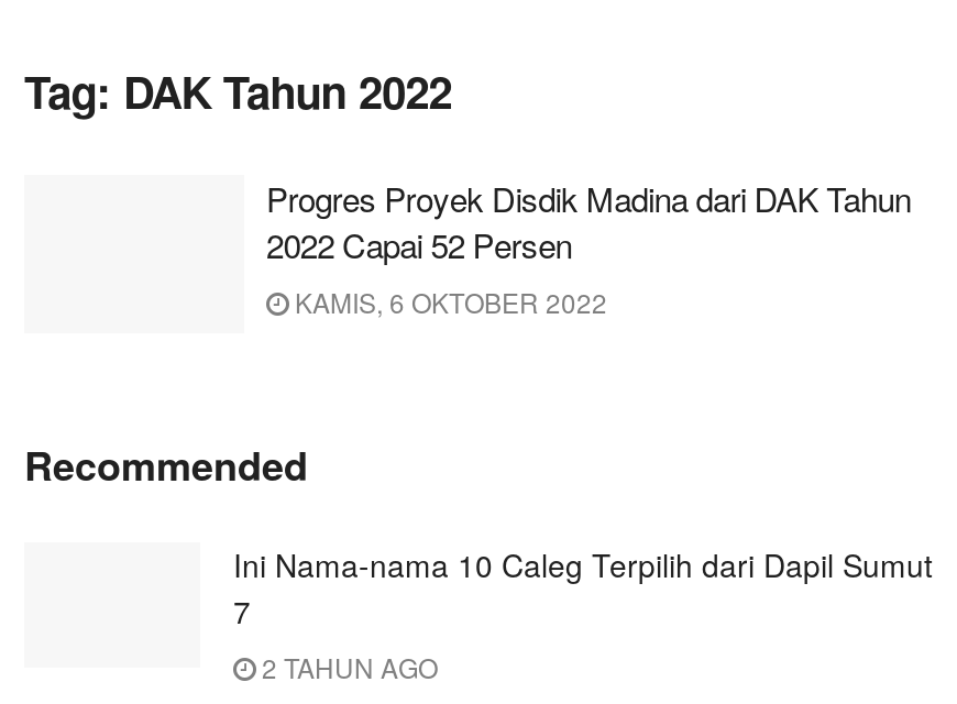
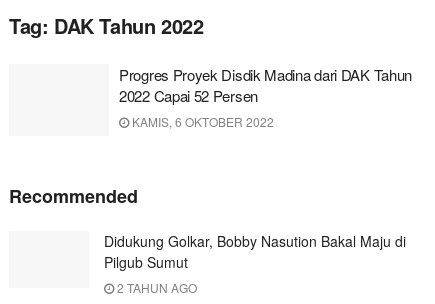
[233,541,933,631] Ini Nama-nama 10 Caleg Terpilih dari Dapil Sumut | 7 -> [104,230,406,271] Didukung Golkar, Bobby Nasution Bakal Maju di | Pilgub Sumut

